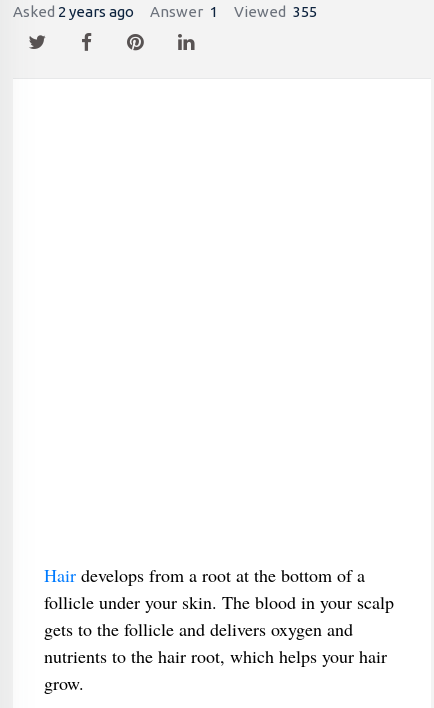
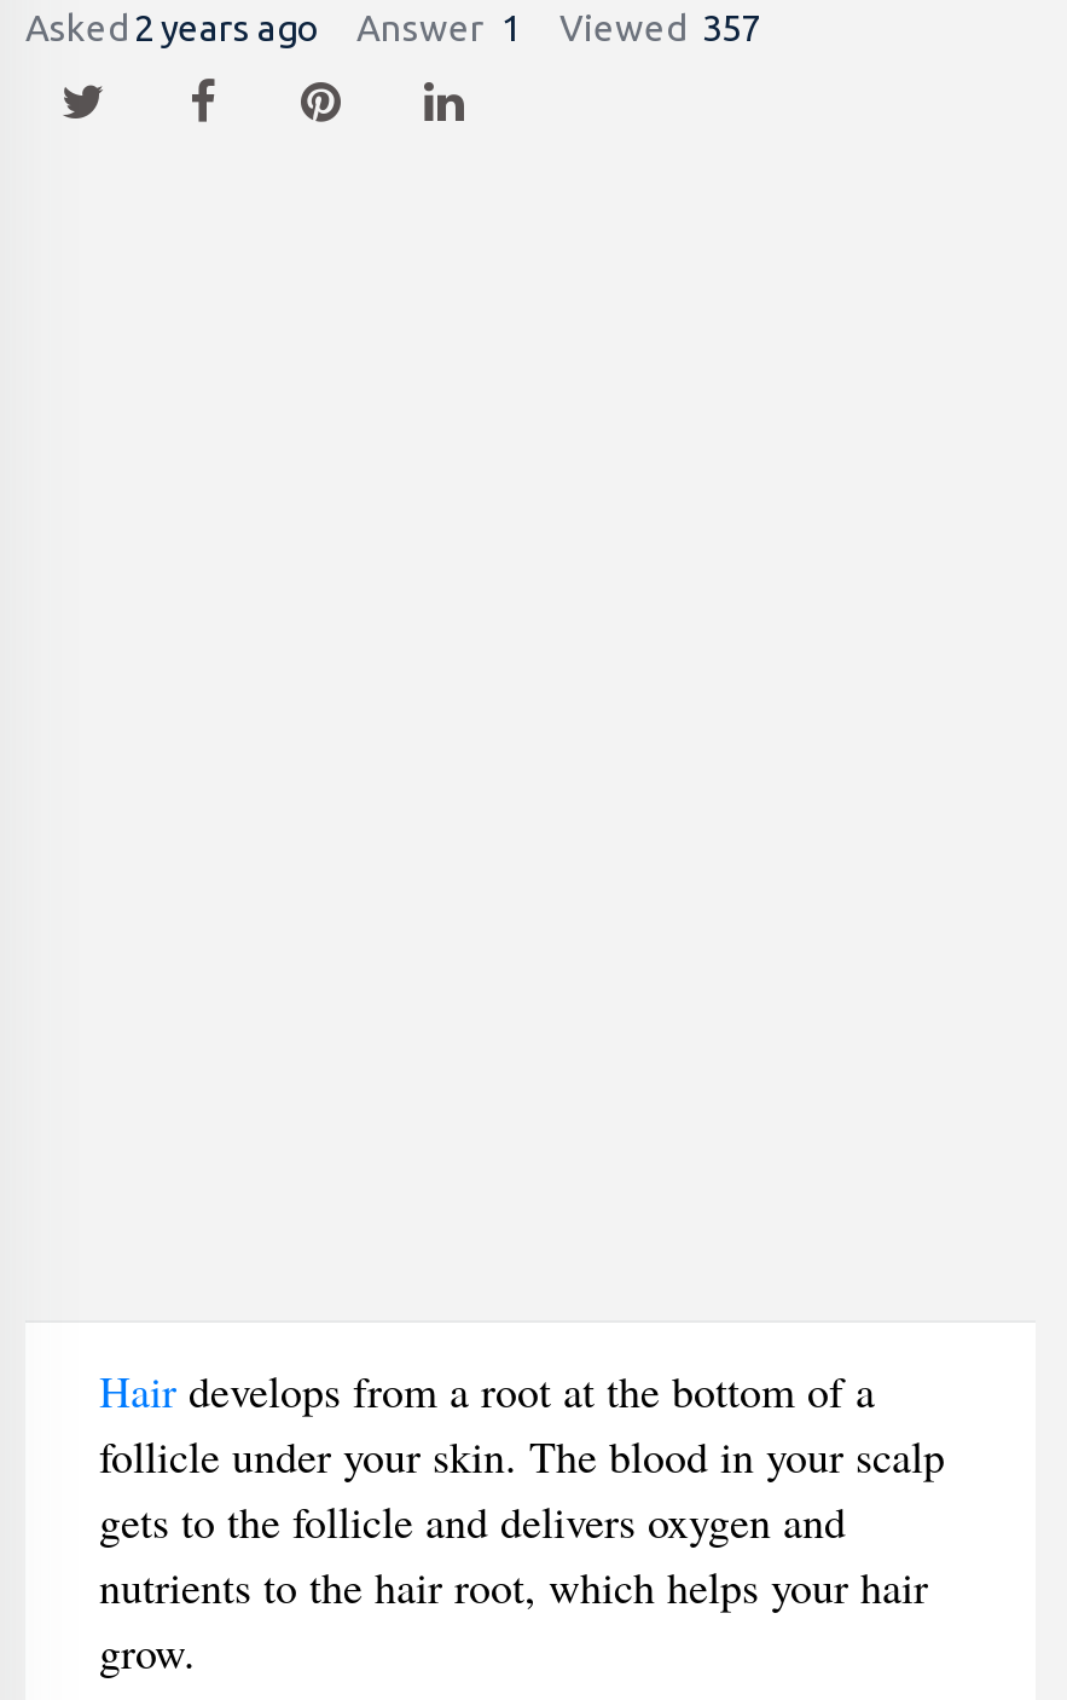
[13,3,317,20] Asked 2 years ago Answer 1 Viewed 355 -> [25,7,760,48] Asked 2 years ago Answer 1 Viewed 357

